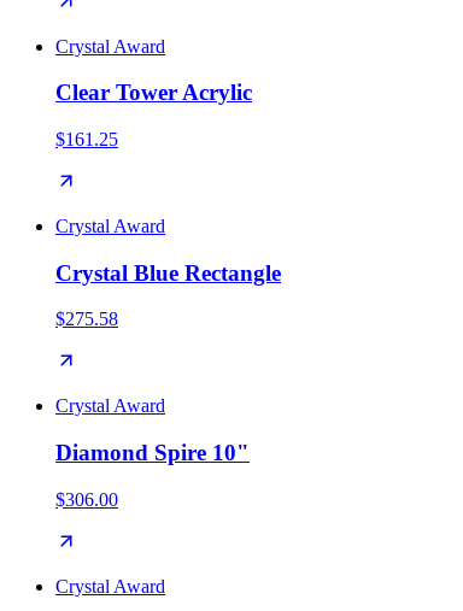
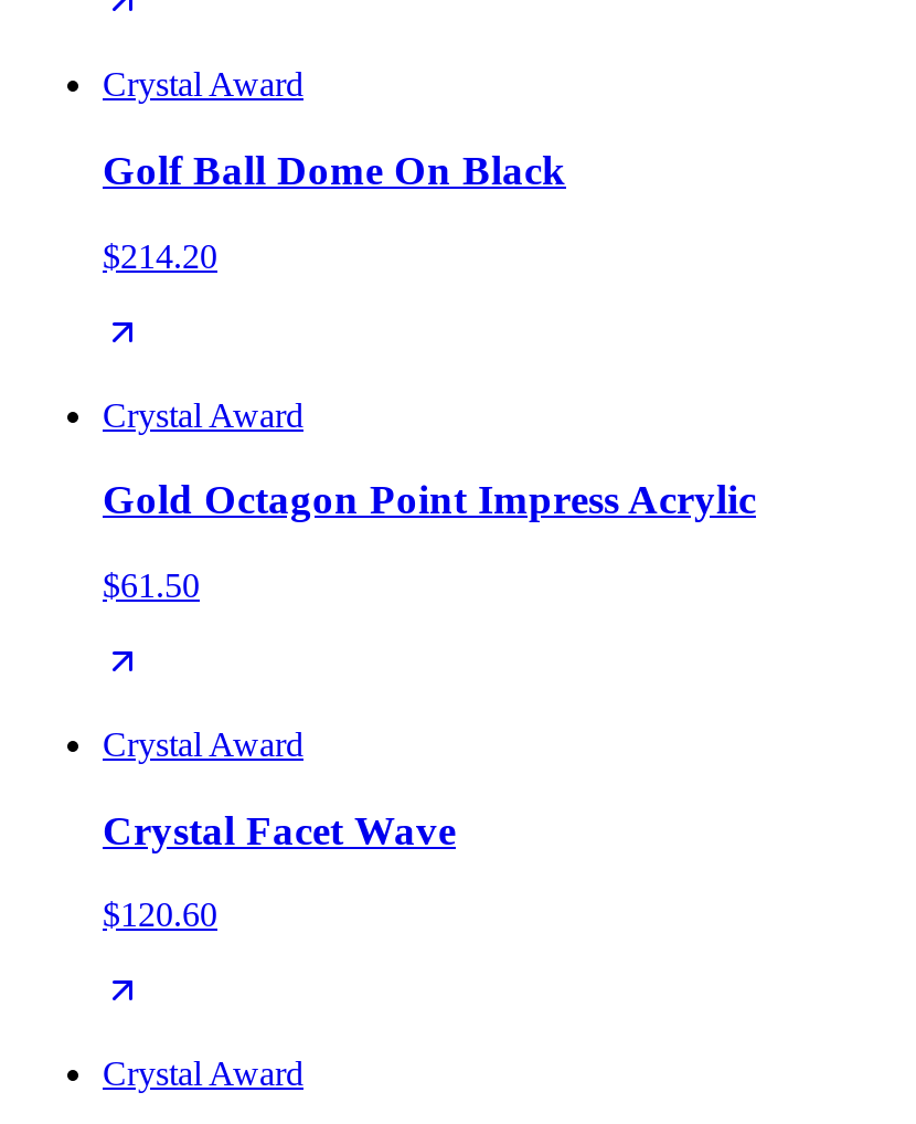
[55,80,252,105] Clear Tower Acrylic -> [103,146,566,193] Golf Ball Dome On Black
[55,129,118,149] $161.25 -> [103,236,217,274] $214.20
[55,260,281,285] Crystal Blue Rectangle -> [103,476,756,523] Gold Octagon Point Impress Acrylic
[55,309,118,329] $275.58 -> [103,566,200,604] $61.50
[55,440,250,465] Diamond Spire 10" -> [103,806,456,853] Crystal Facet Wave
[55,489,118,510] $306.00 -> [103,896,217,934] $120.60

